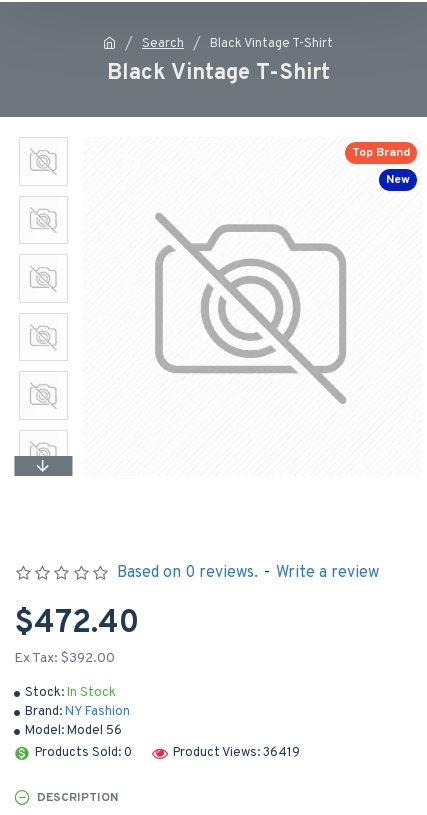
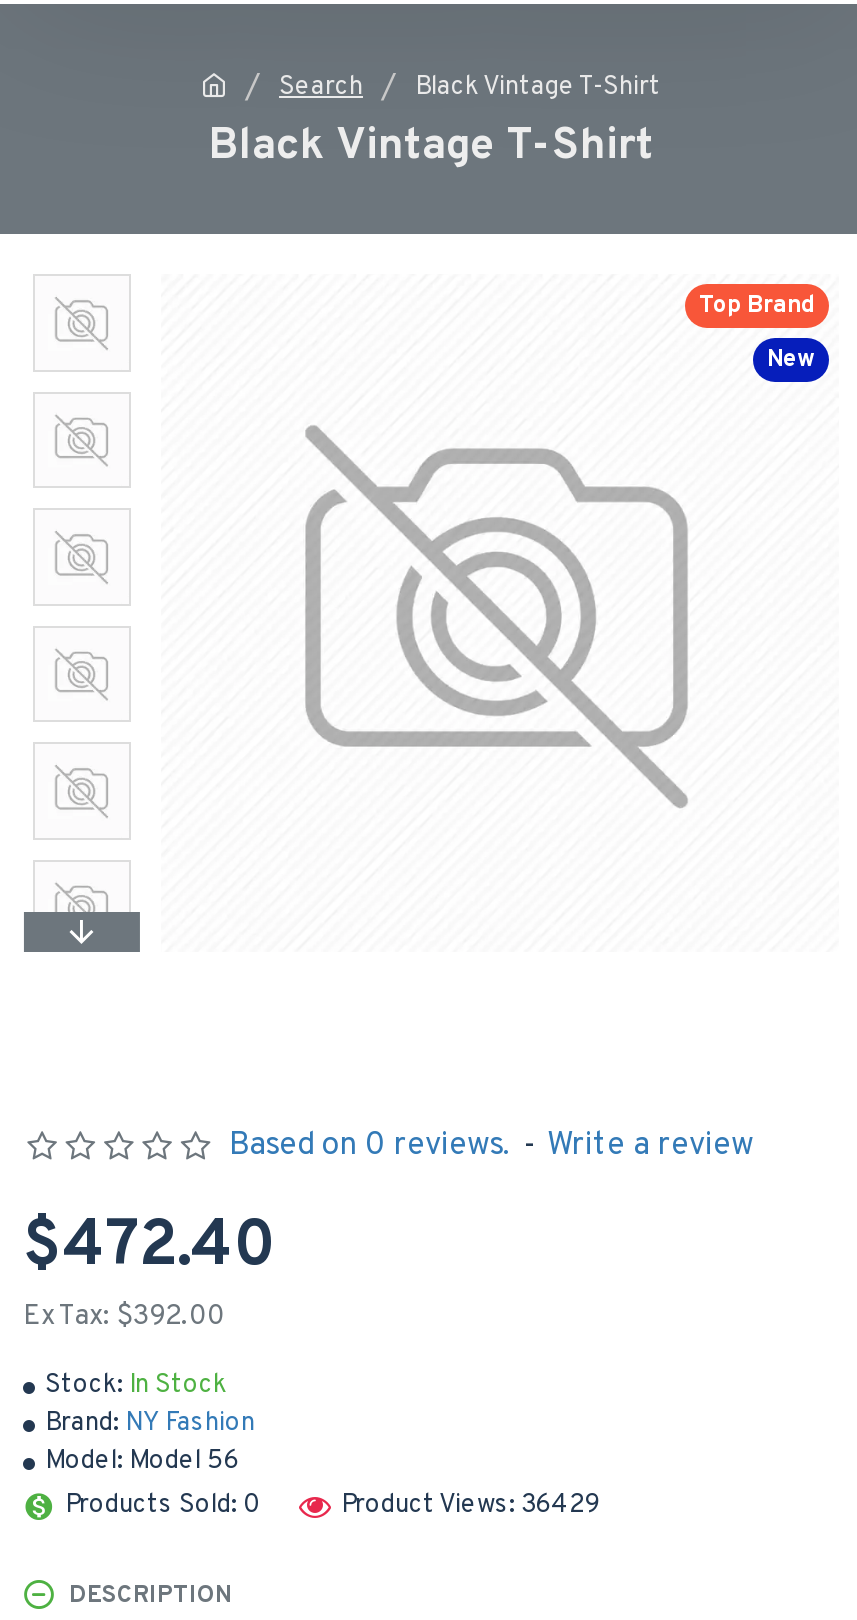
[173,744,300,760] Product Views: 36419 -> [341,1489,601,1521] Product Views: 36429

